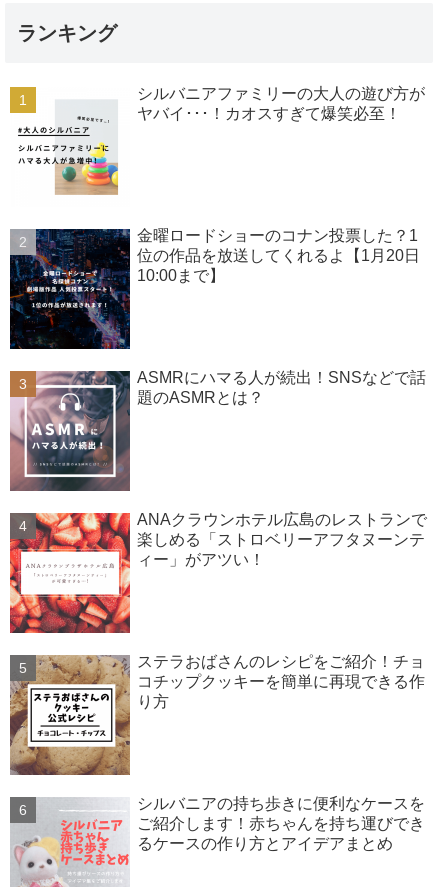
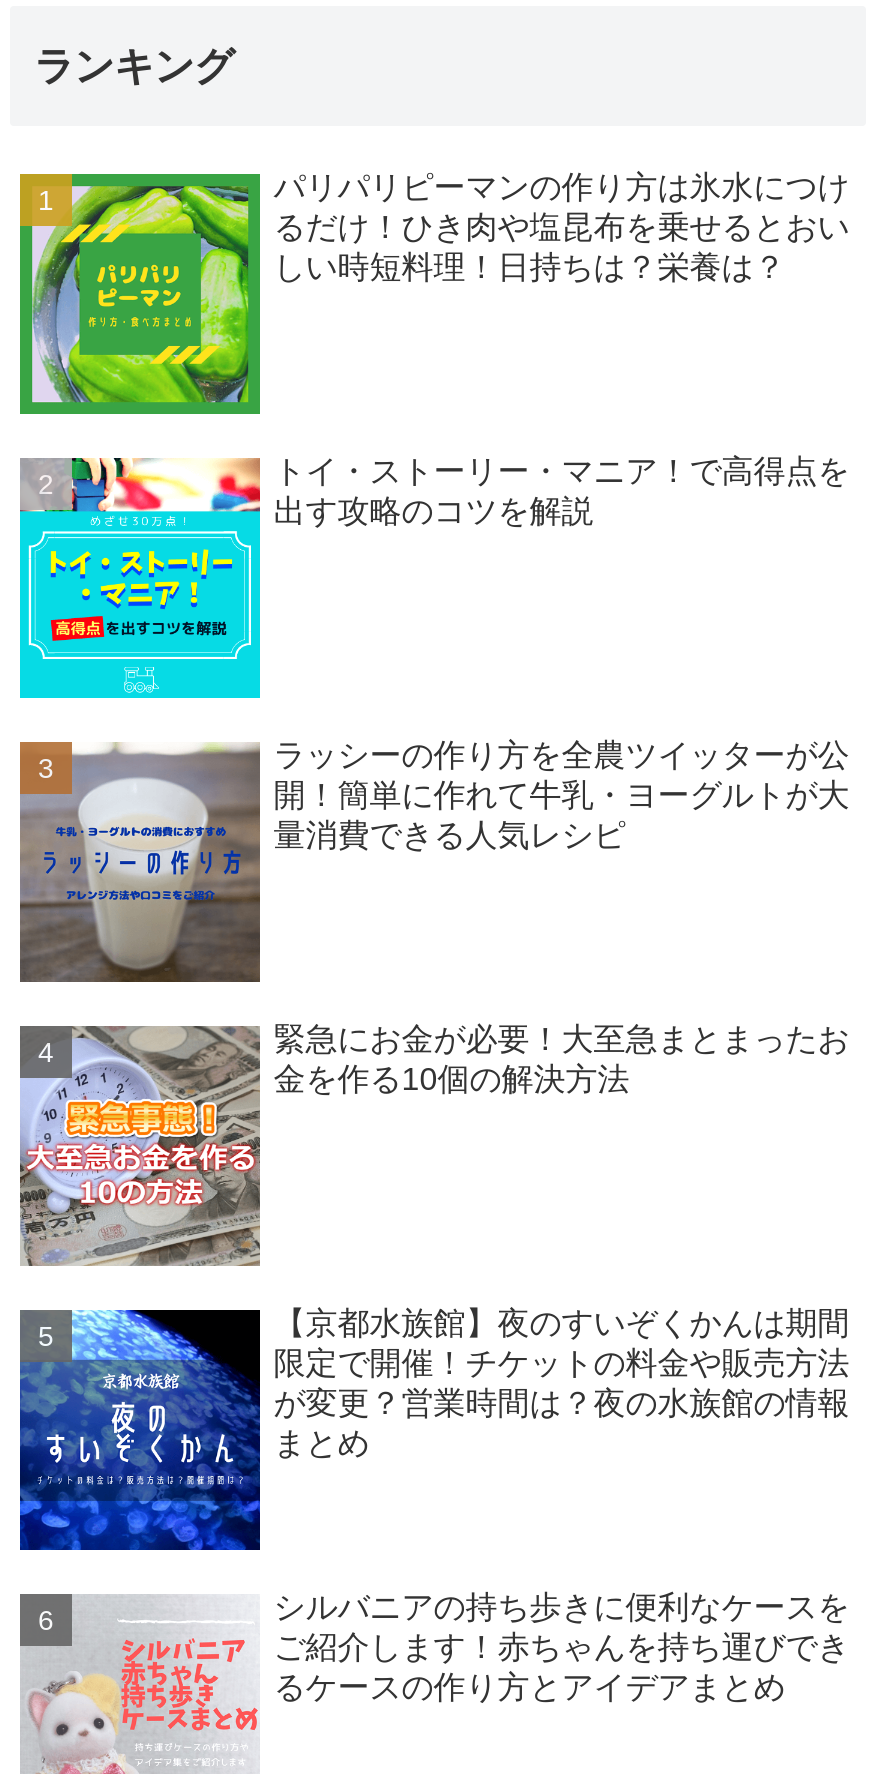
[10,85,425,207] [image] | シルバニアファミリーの大人の遊び方が | ヤバイ･･･！カオスすぎて爆笑必至！ -> [18,171,849,416] [image] | パリパリピーマンの作り方は氷水につけ | るだけ！ひき肉や塩昆布を乗せるとおい | しい時短料理！日持ちは？栄養は？
[9,227,420,350] [image] | 金曜ロードショーのコナン投票した？1 | 位の作品を放送してくれるよ【1月20日 | 10:00まで】 -> [18,455,849,700] [image] | トイ・ストーリー・マニア！で高得点を | 出す攻略のコツを解説
[10,369,426,491] [image] | ASMRにハマる人が続出！SNSなどで話 | 題のASMRとは？ -> [20,739,849,980] [image] | ラッシーの作り方を全農ツイッターが公 | 開！簡単に作れて牛乳・ヨーグルトが大 | 量消費できる人気レシピ
[9,511,427,634] [image] | ANAクラウンホテル広島のレストランで | 楽しめる「ストロベリーアフタヌーンテ | ィー」がアツい！ -> [18,1023,849,1266] [image] | 緊急にお金が必要！大至急まとまったお | 金を作る10個の解決方法
[9,653,425,776] [image] | ステラおばさんのレシピをご紹介！チョ | コチップクッキーを簡単に再現できる作 | り方 -> [18,1307,849,1552] [image] | 【京都水族館】夜のすいぞくかんは期間 | 限定で開催！チケットの料金や販売方法 | が変更？営業時間は？夜の水族館の情報 | まとめ

